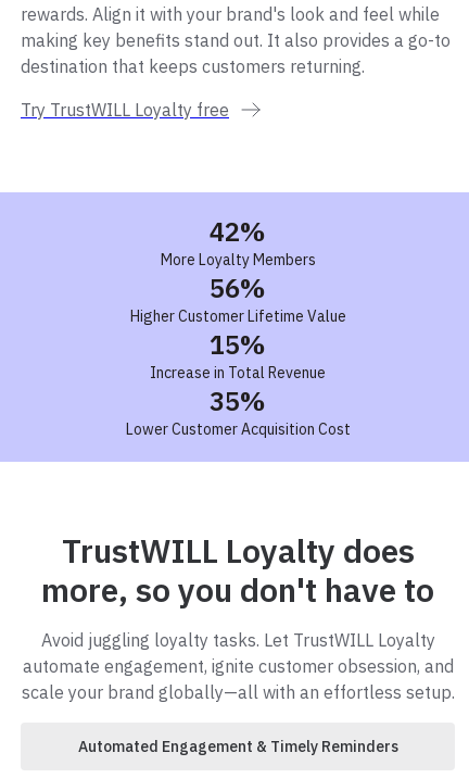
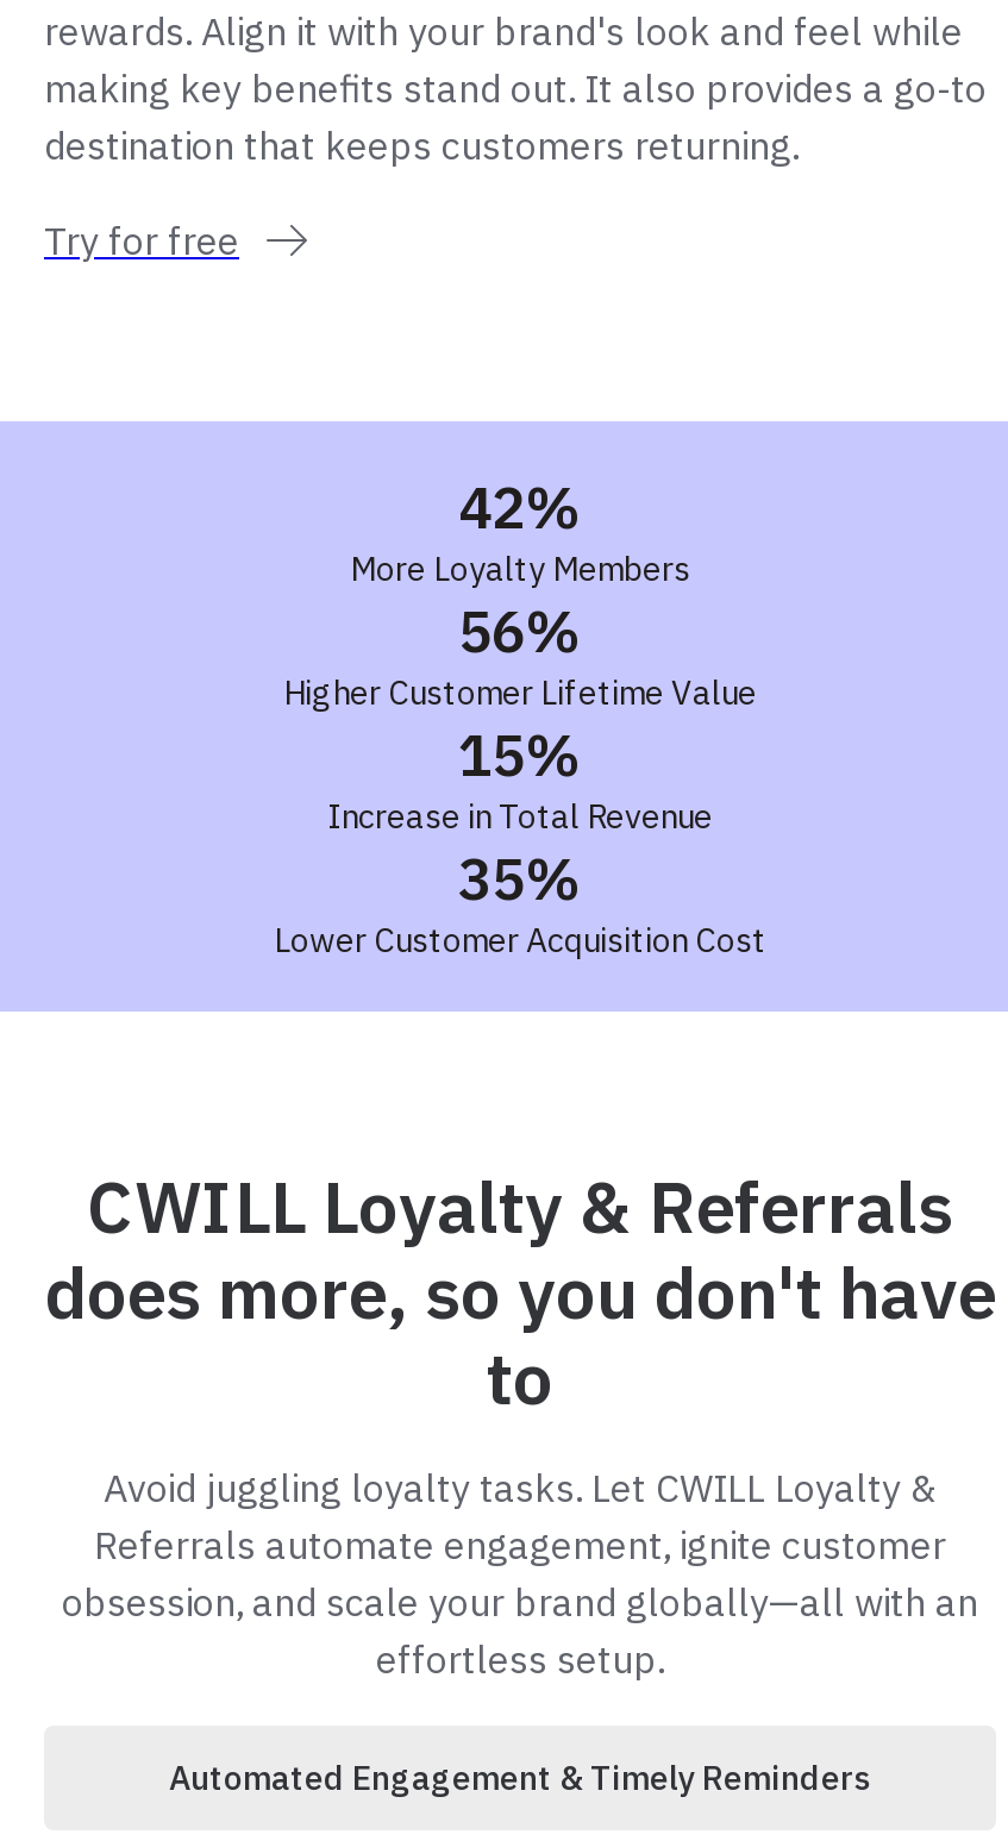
[21,99,229,121] Try TrustWILL Loyalty free -> [44,217,239,264] Try for free
[21,529,454,703] TrustWILL Loyalty does | more, so you don't have to | Avoid juggling loyalty tasks. Let TrustWILL Loyalty | automate engagement, ignite customer obsession, and | scale your brand globally—all with an effortless setup. -> [44,1159,996,1683] CWILL Loyalty & Referrals | does more, so you don't have | to | Avoid juggling loyalty tasks. Let CWILL Loyalty & | Referrals automate engagement, ignite customer | obsession, and scale your brand globally—all with an | effortless setup.

